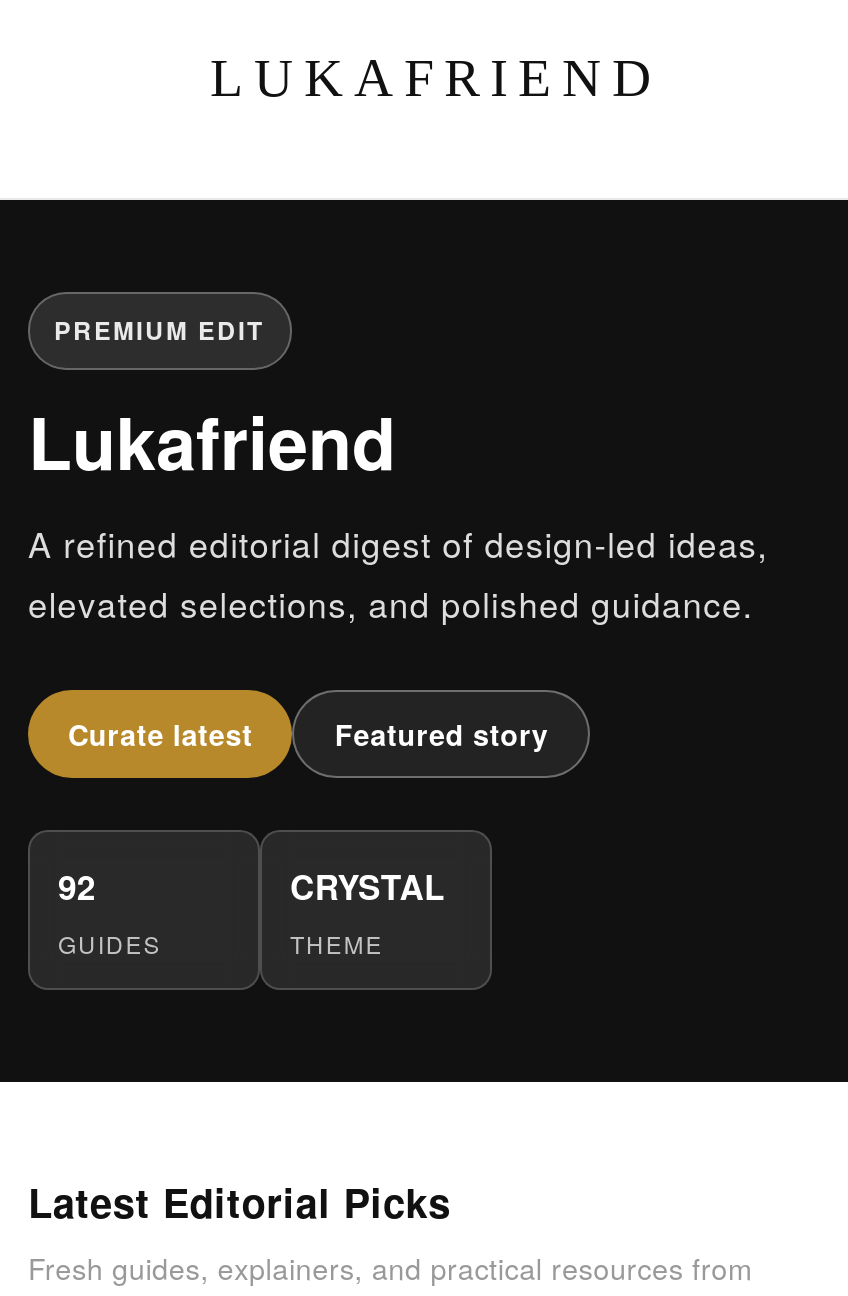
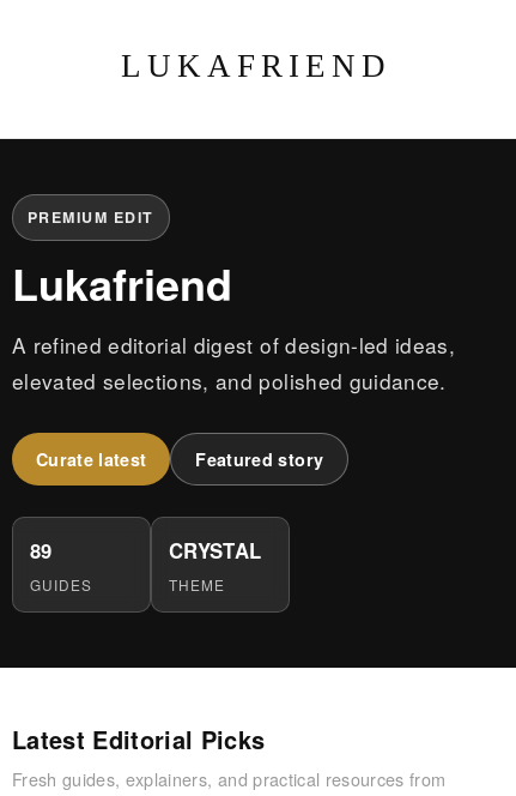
[58,862,95,910] 92 -> [30,536,52,565] 89

